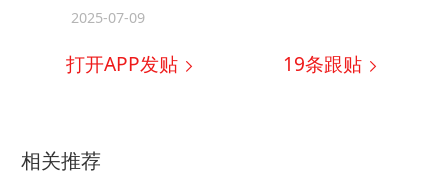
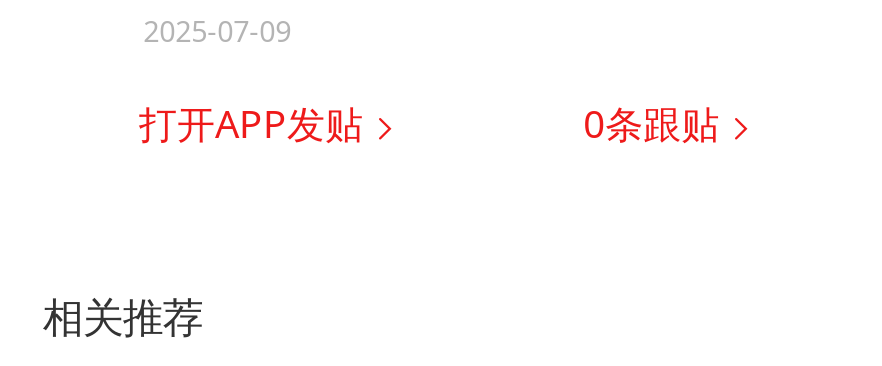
[283,51,367,77] 19条跟贴 -> [583,98,729,150] 0条跟贴

